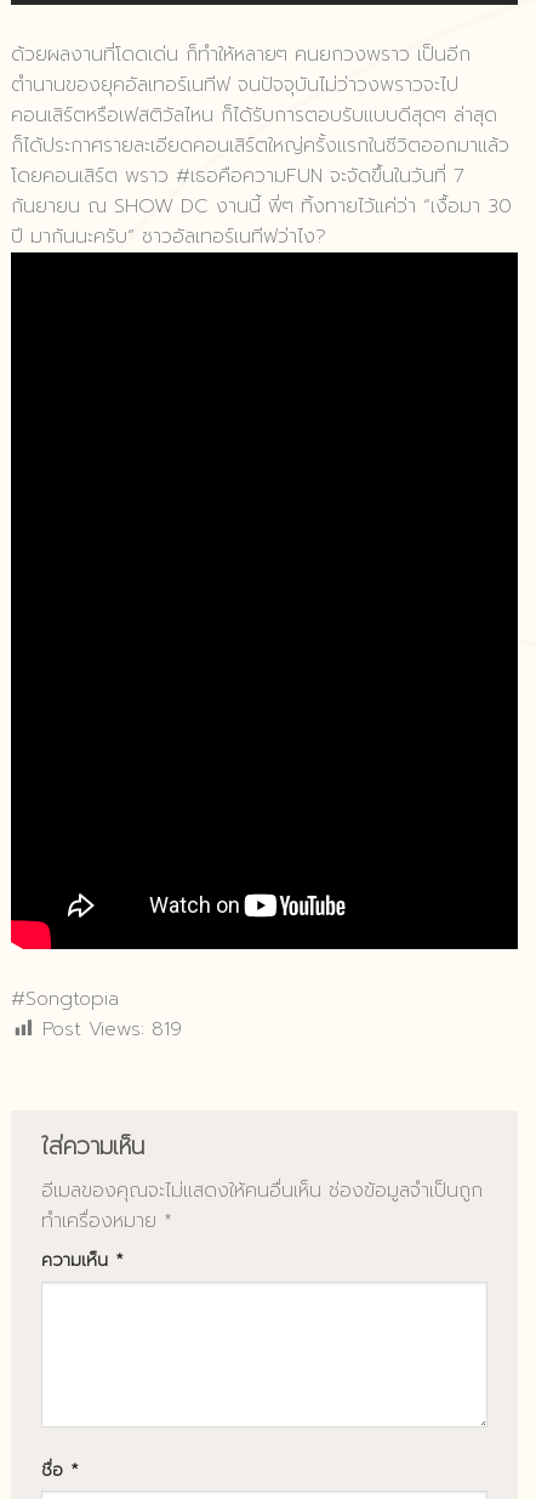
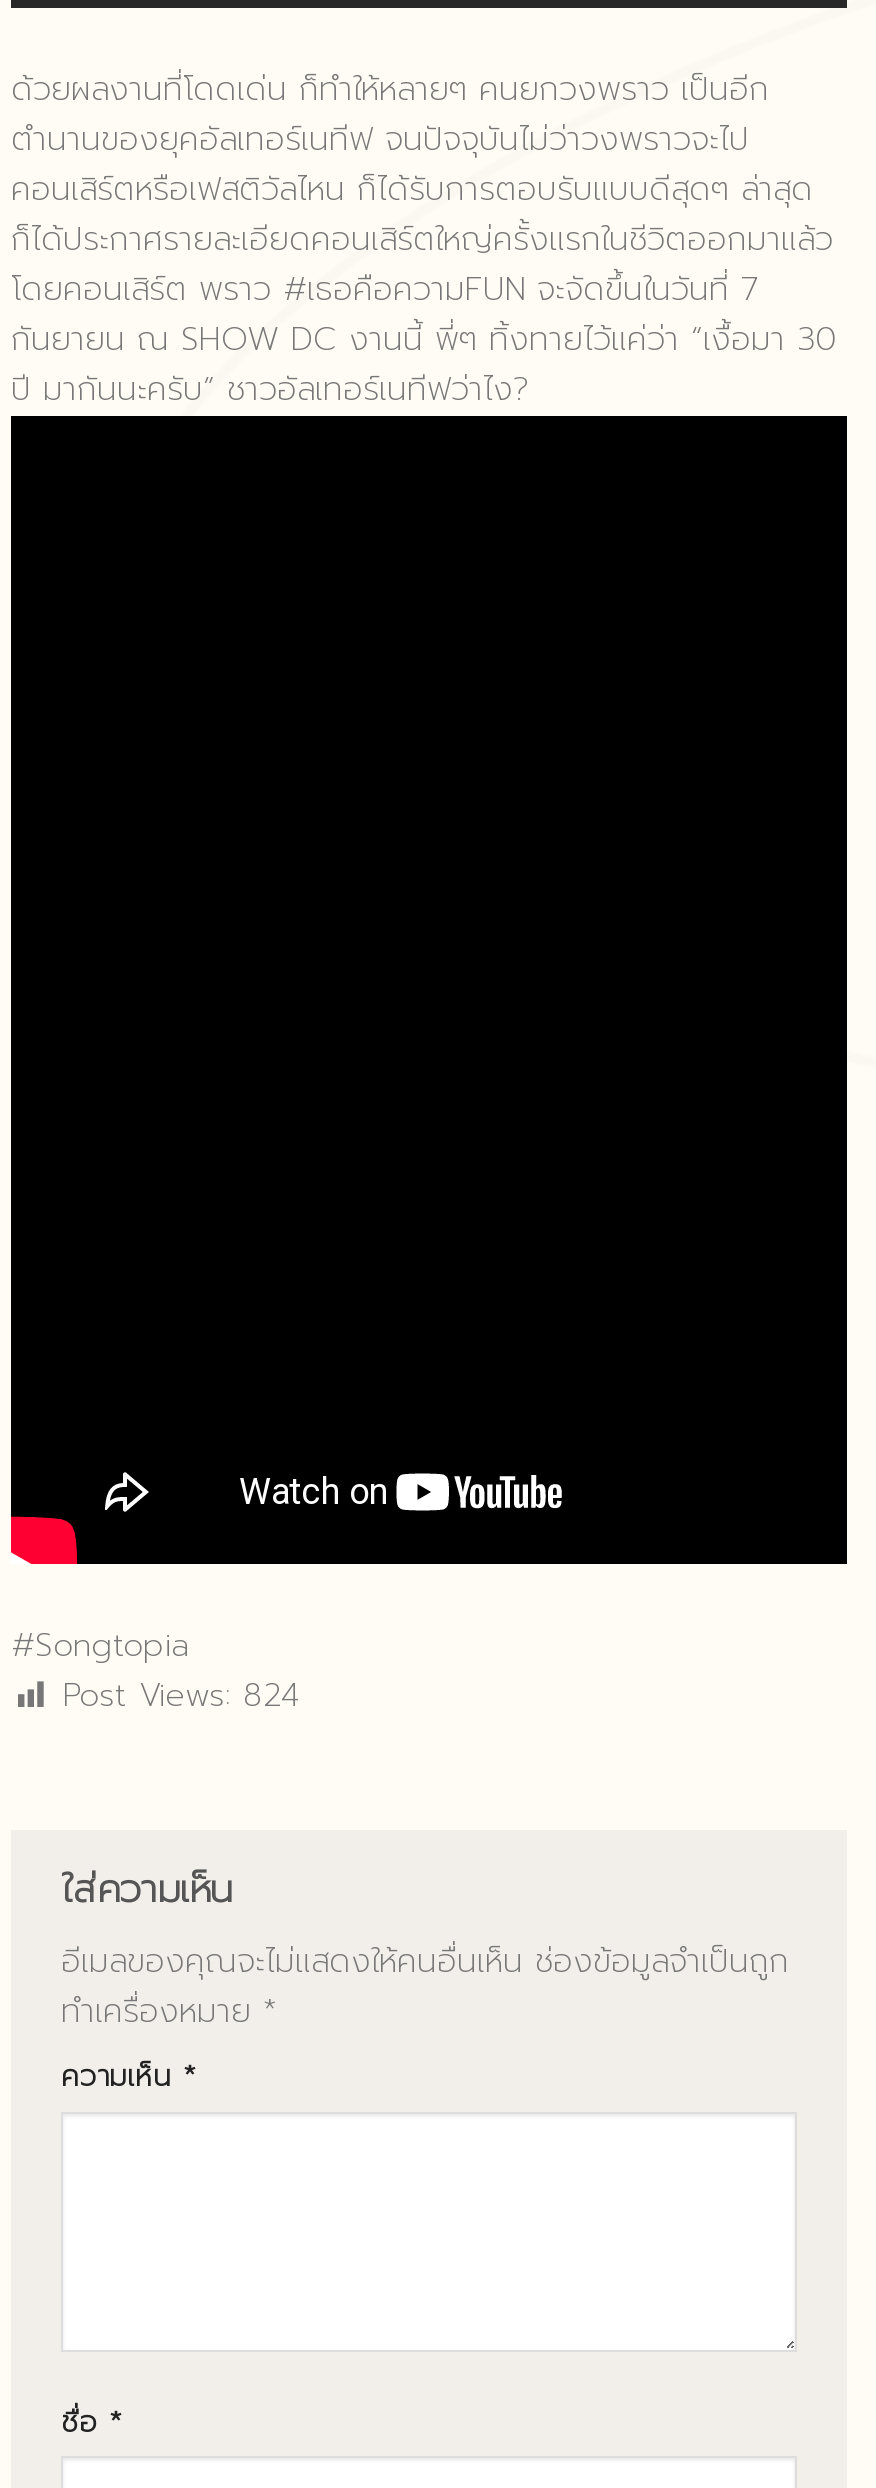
[42,1014,182,1044] Post Views: 819 -> [63,1672,299,1720] Post Views: 824

